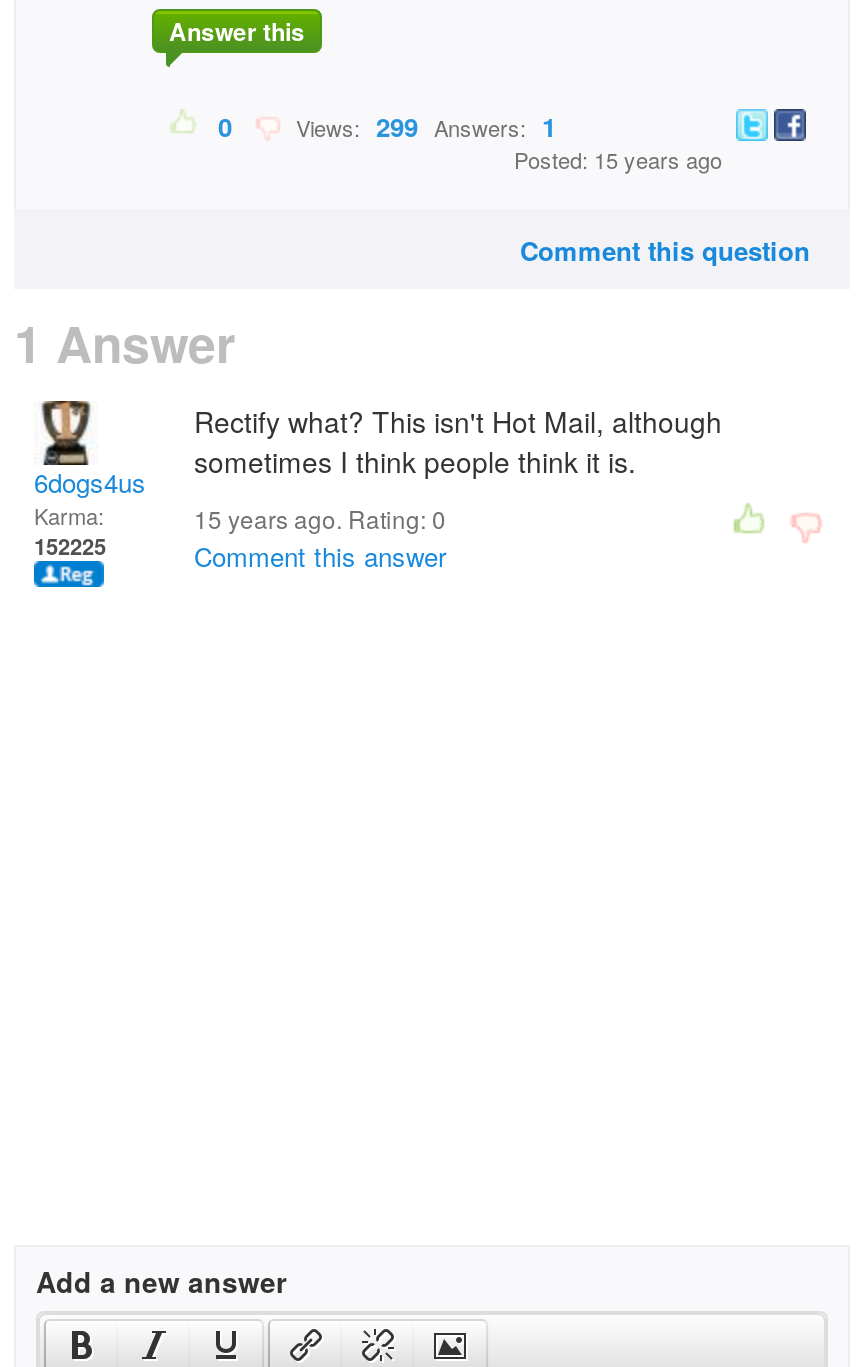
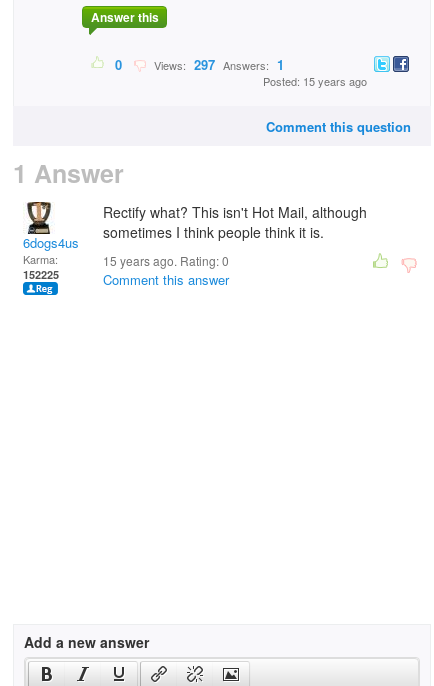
[284,107,556,145] Views: 299 Answers: 1 -> [148,55,284,74] Views: 297 Answers: 1

